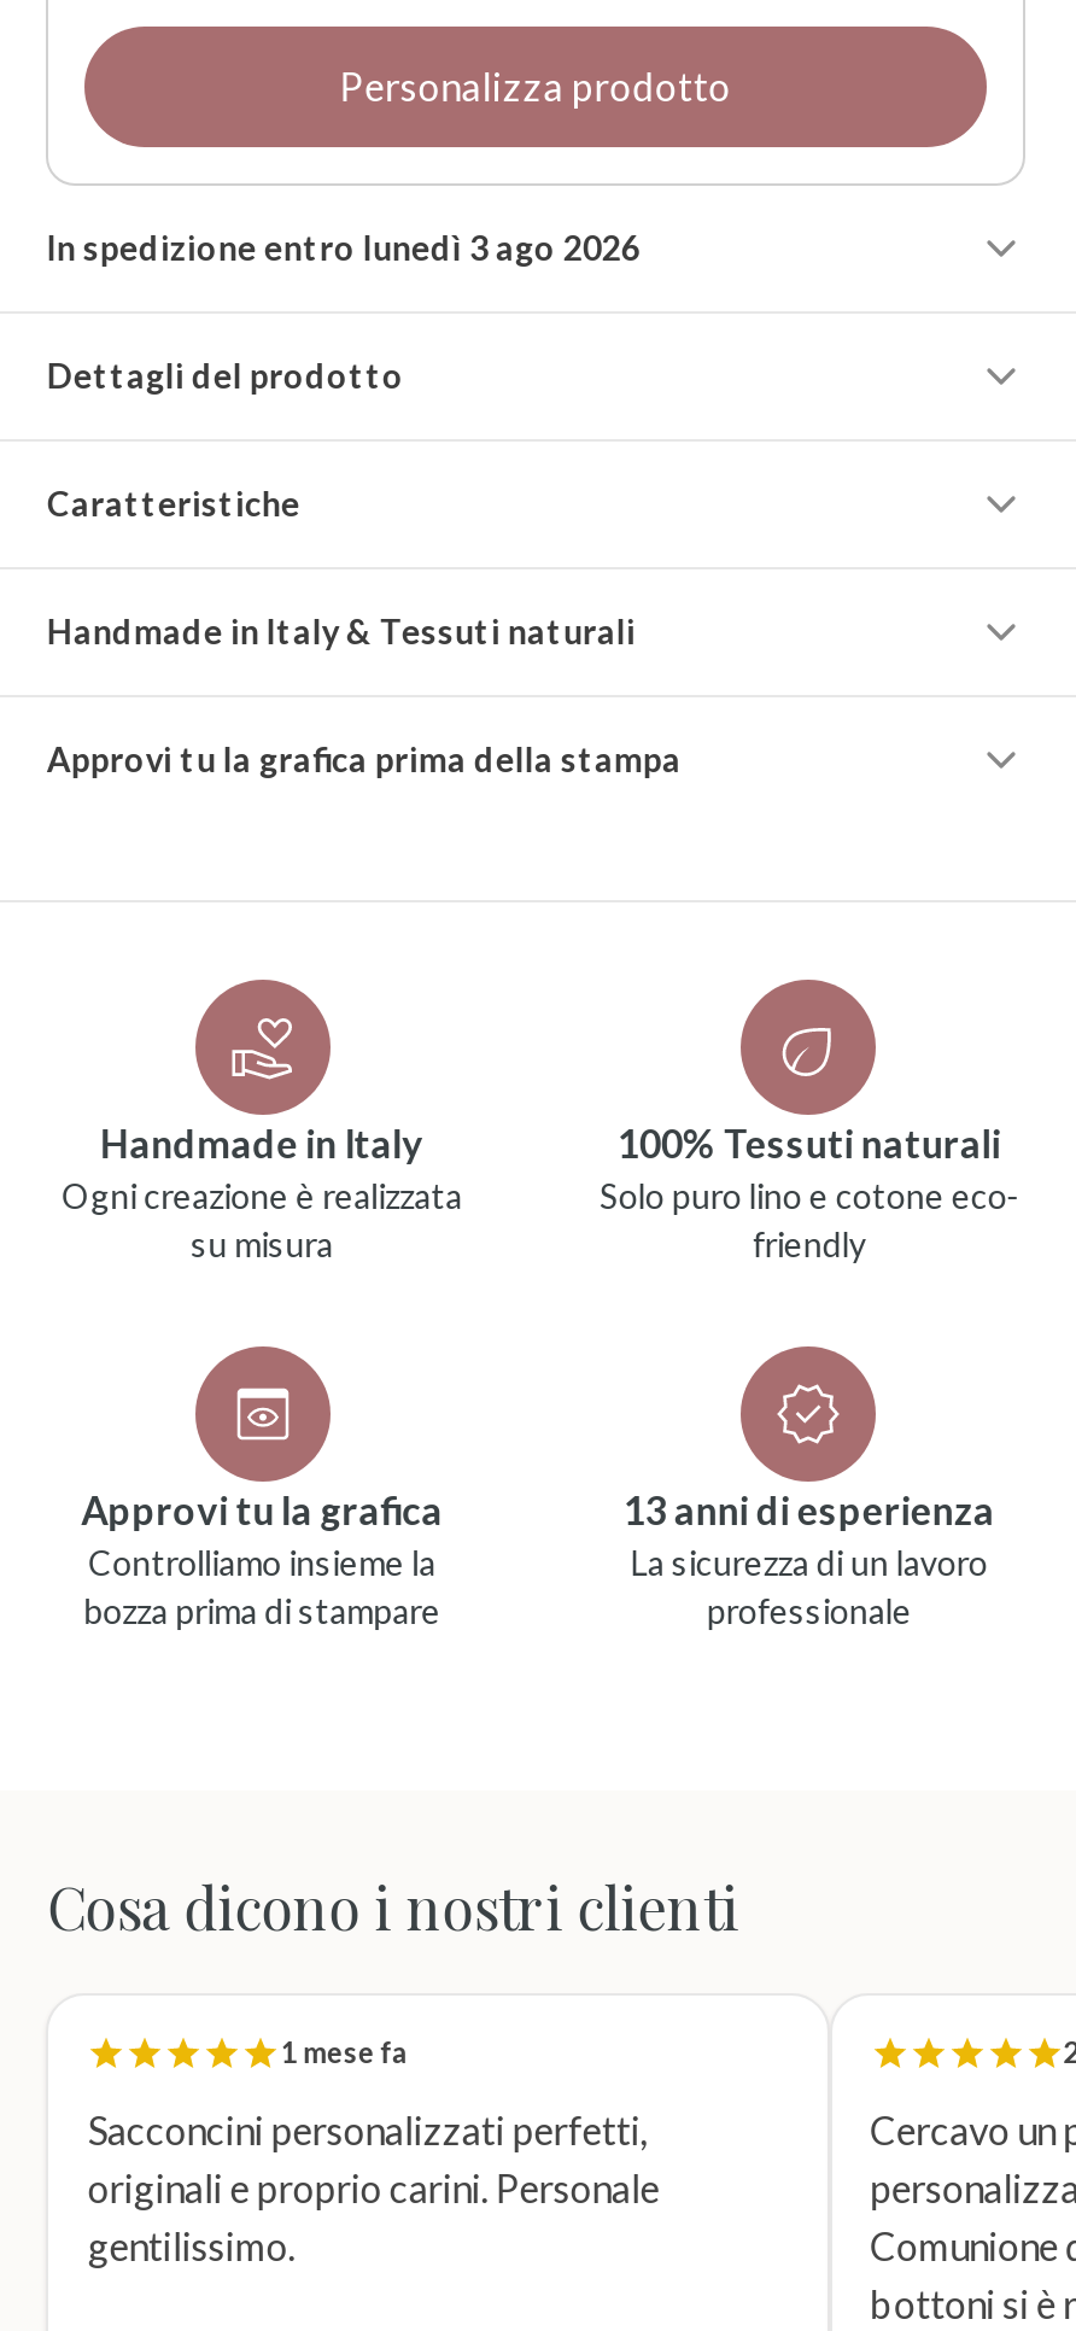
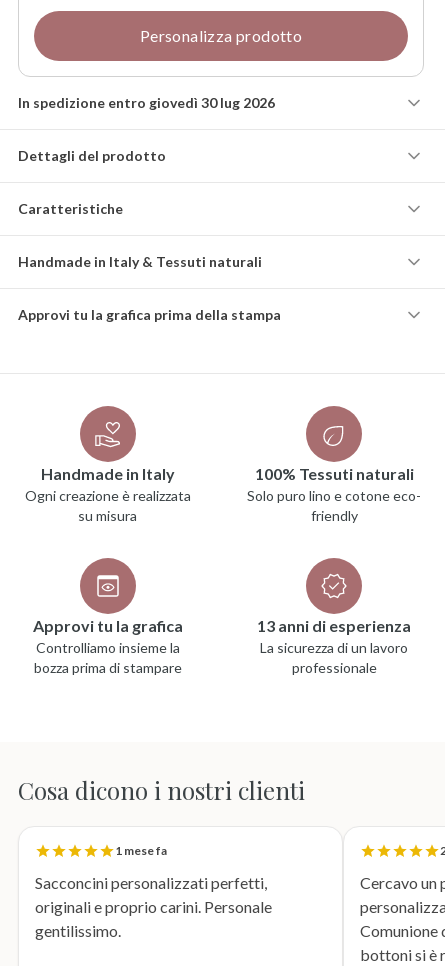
[47,226,640,267] In spedizione entro lunedì 3 ago 2026 -> [18,94,275,111] In spedizione entro giovedì 30 lug 2026

